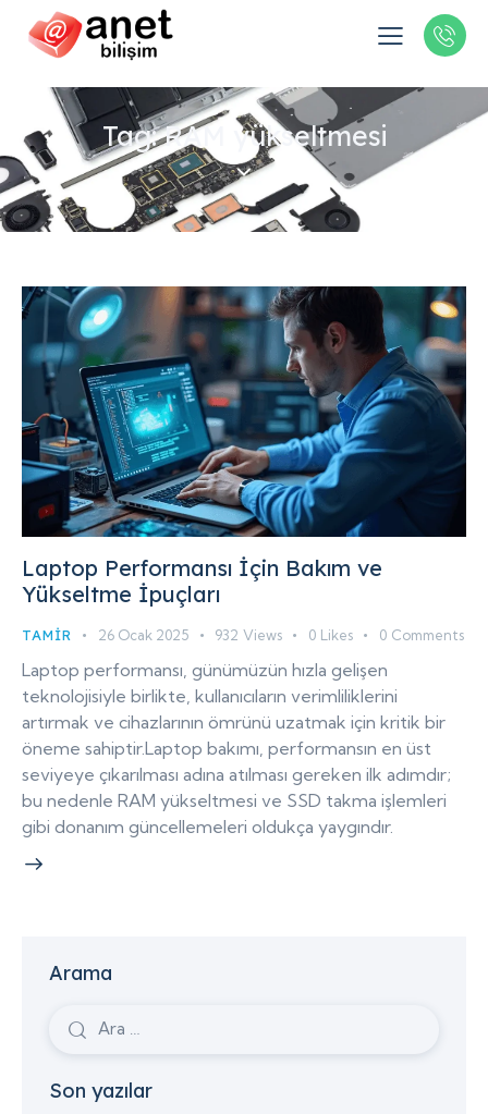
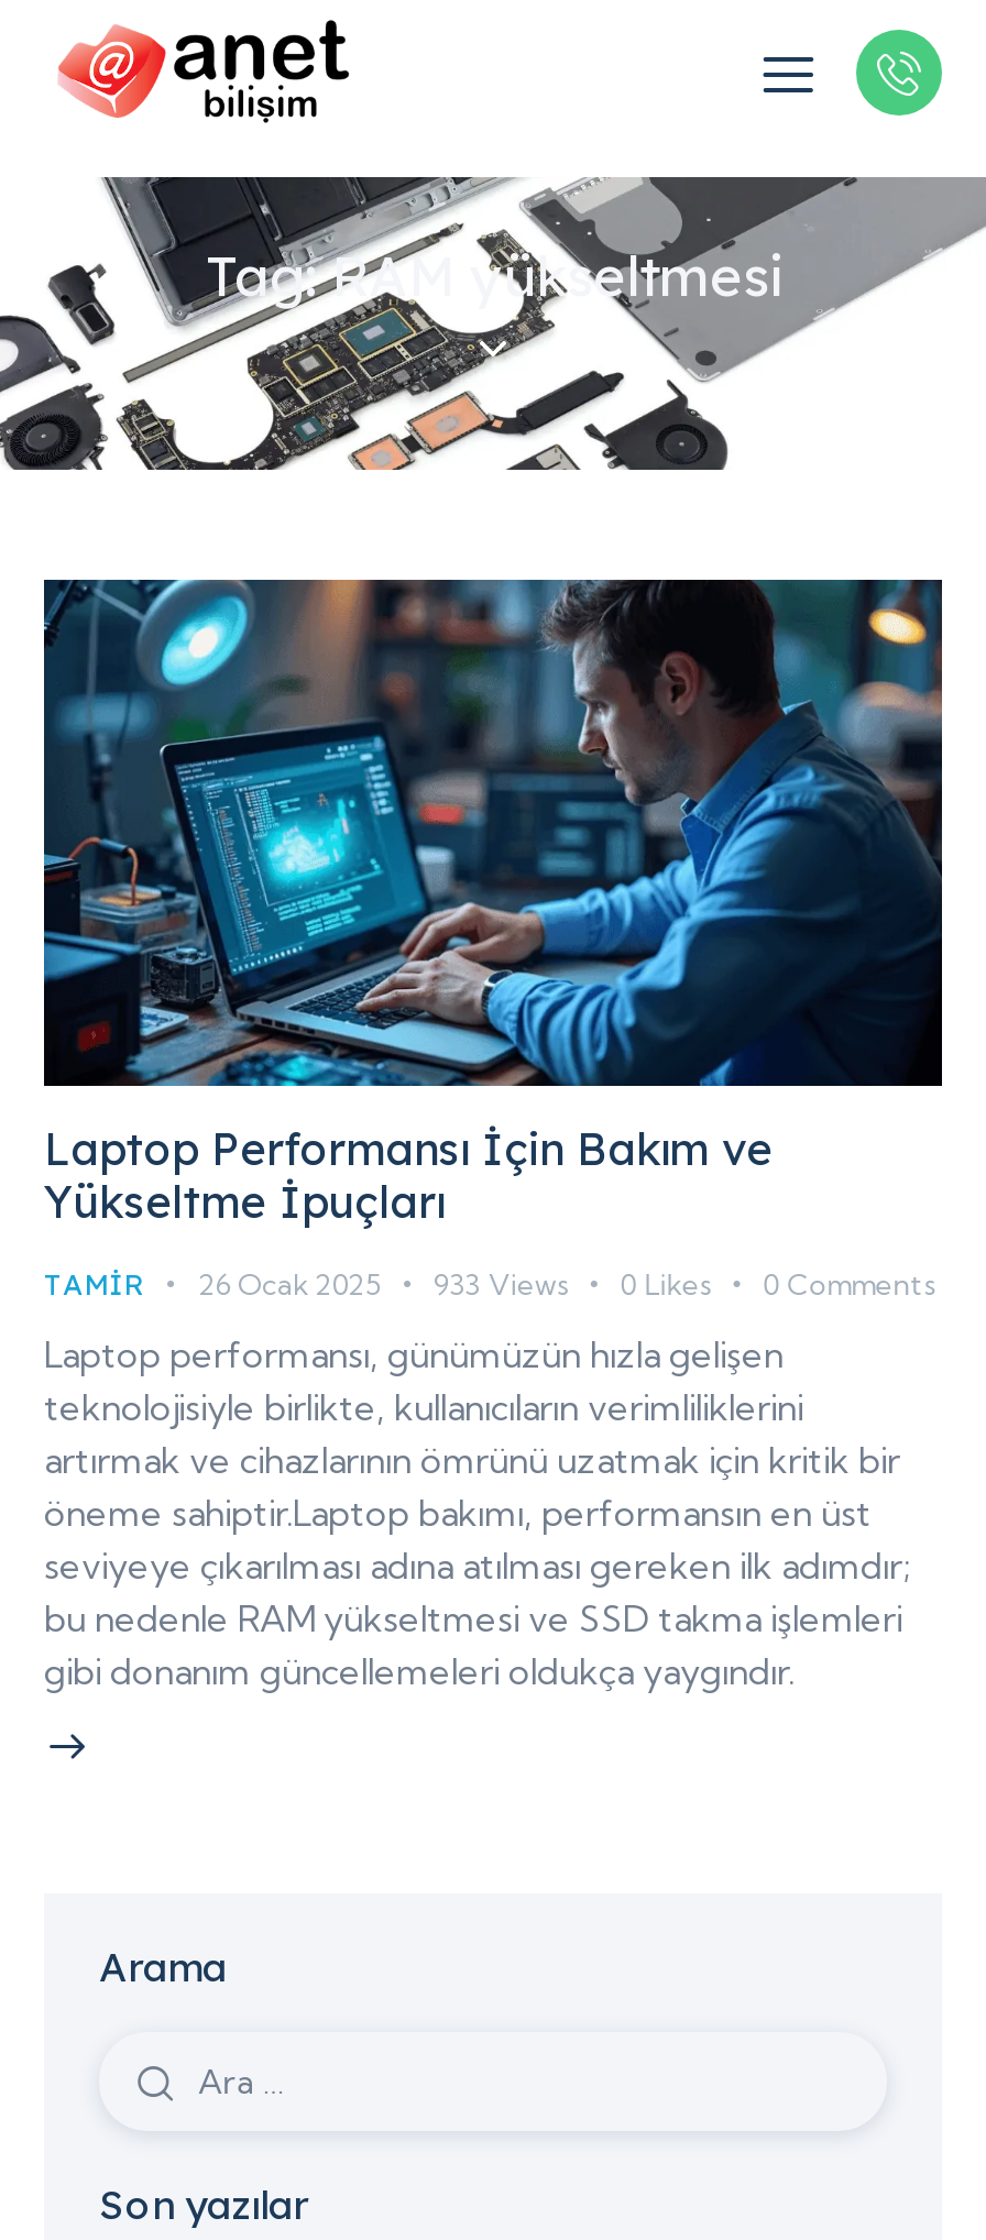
[22,626,464,644] TAMIR 26 Ocak 2025 932 Views 0 Likes 0 Comments -> [44,1267,935,1302] TAMIR 26 Ocak 2025 933 Views 0 Likes 0 Comments

